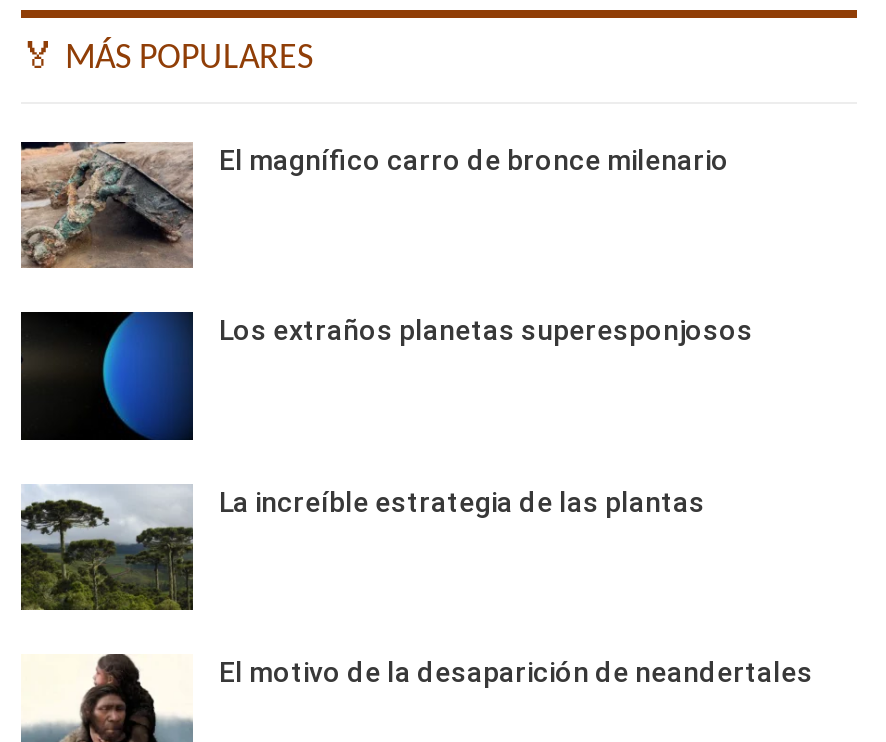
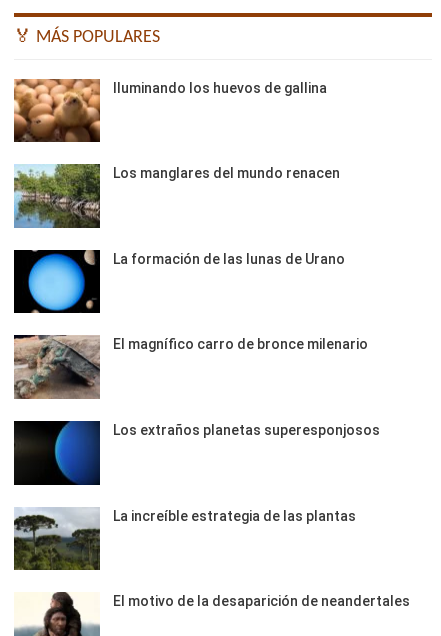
none -> [13,163,340,229] [image] | Los manglares del mundo renacen
none -> [13,249,345,314] [image] | La formación de las lunas de Urano
none -> [14,78,327,143] [image] | Iluminando los huevos de gallina

